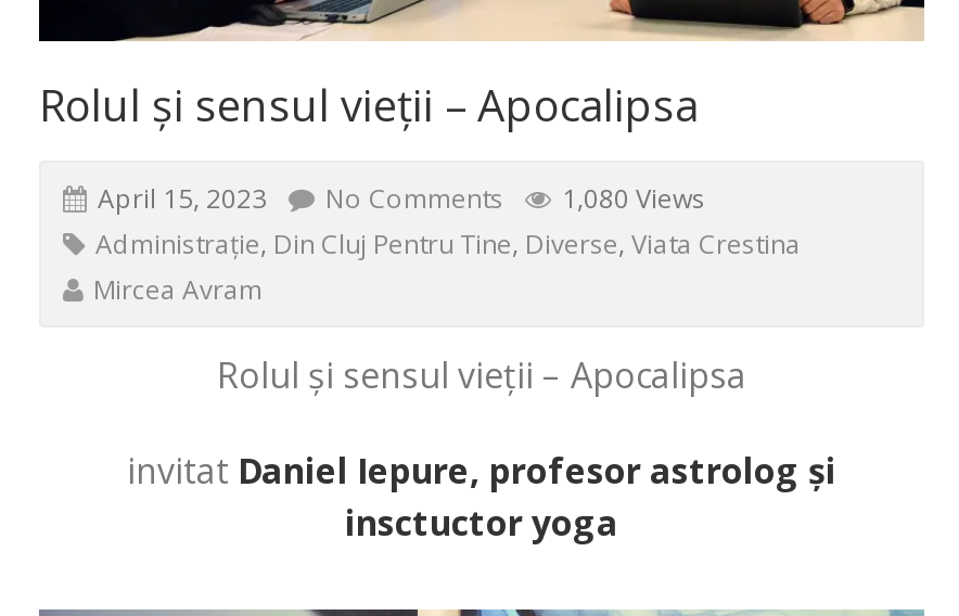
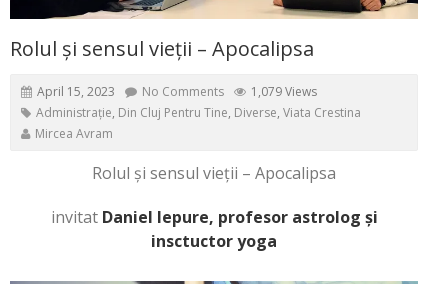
[98,179,705,216] April 15, 2023 No Comments 1,080 Views -> [37,83,317,100] April 15, 2023 No Comments 1,079 Views

